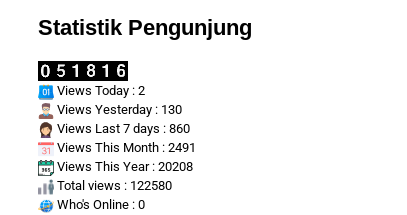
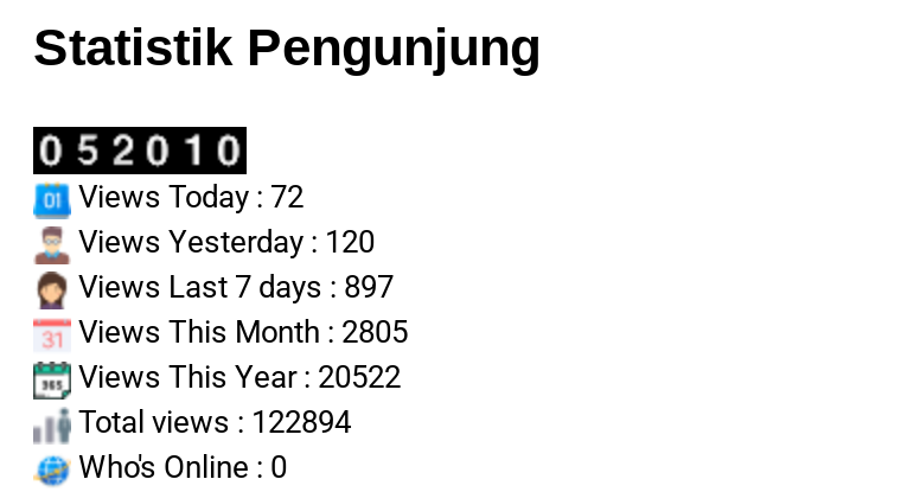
[54,83,145,98] Views Today : 2 -> [71,179,304,215] Views Today : 72
[54,102,182,117] Views Yesterday : 130 -> [71,224,375,260] Views Yesterday : 120
[54,121,190,136] Views Last 7 days : 860 -> [71,269,394,305] Views Last 7 days : 897
[54,140,196,155] Views This Month : 2491 -> [71,314,408,350] Views This Month : 2805
[54,159,193,174] Views This Year : 20208 -> [71,359,401,395] Views This Year : 20522
[54,178,172,193] Total views : 122580 -> [71,405,351,440] Total views : 122894

